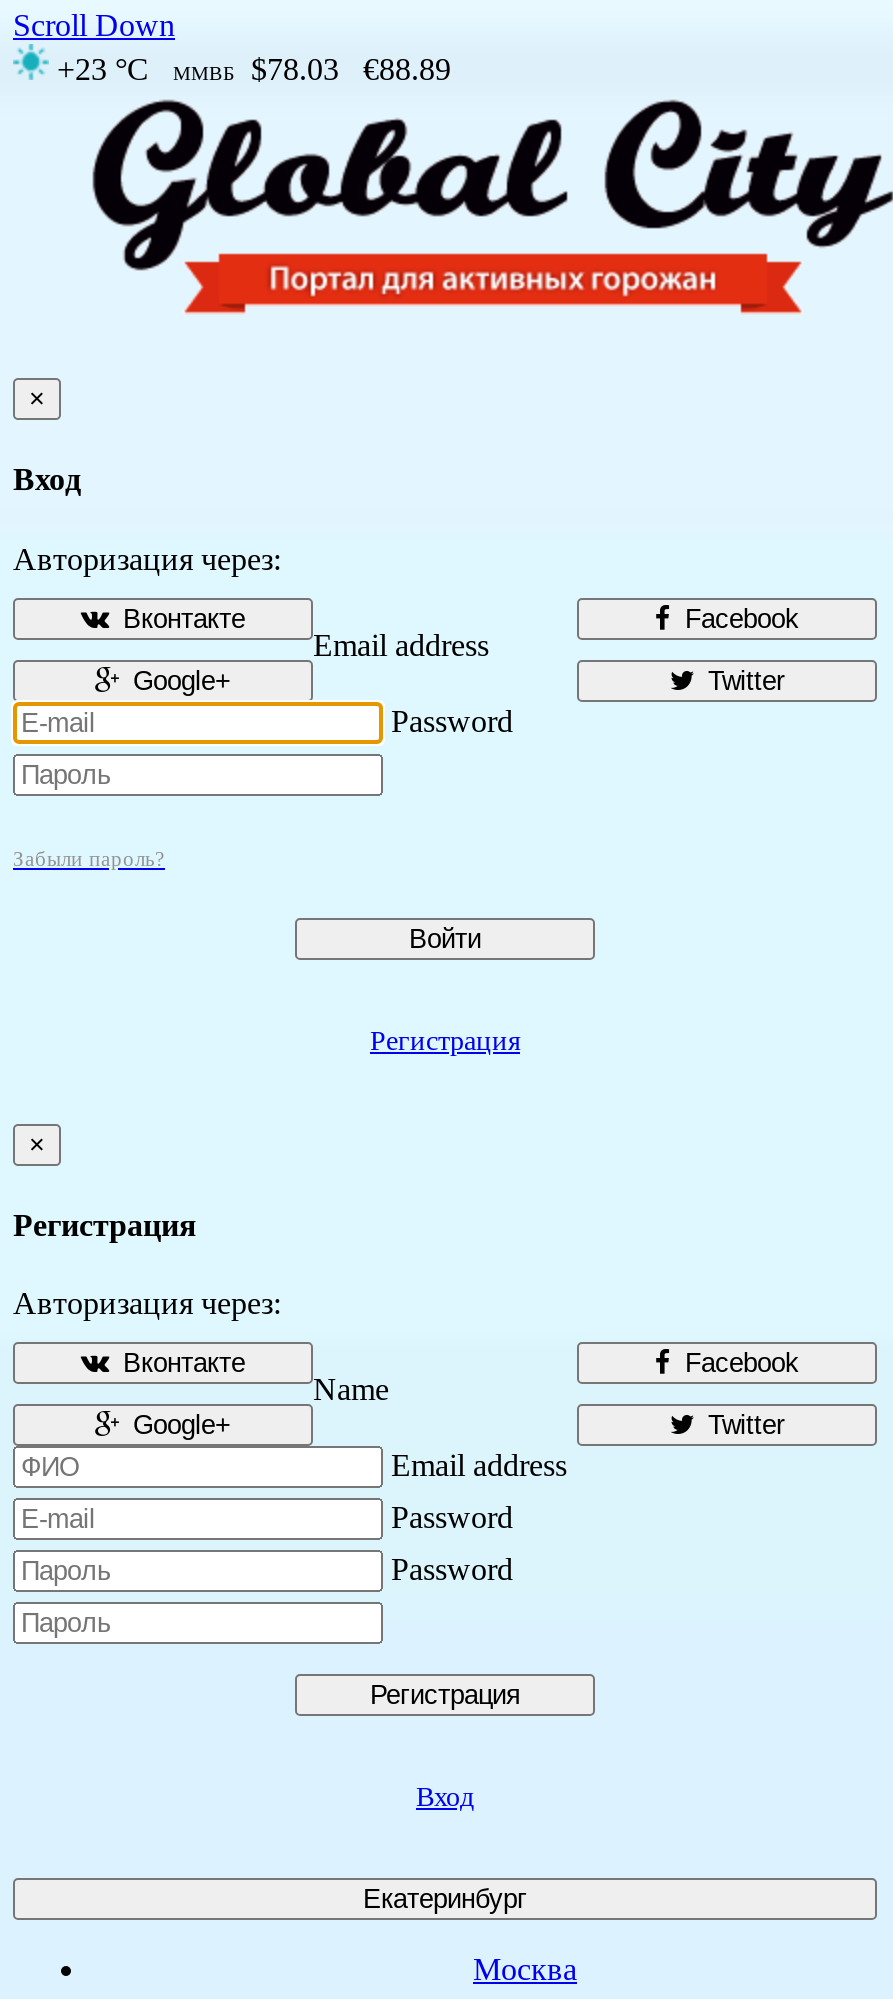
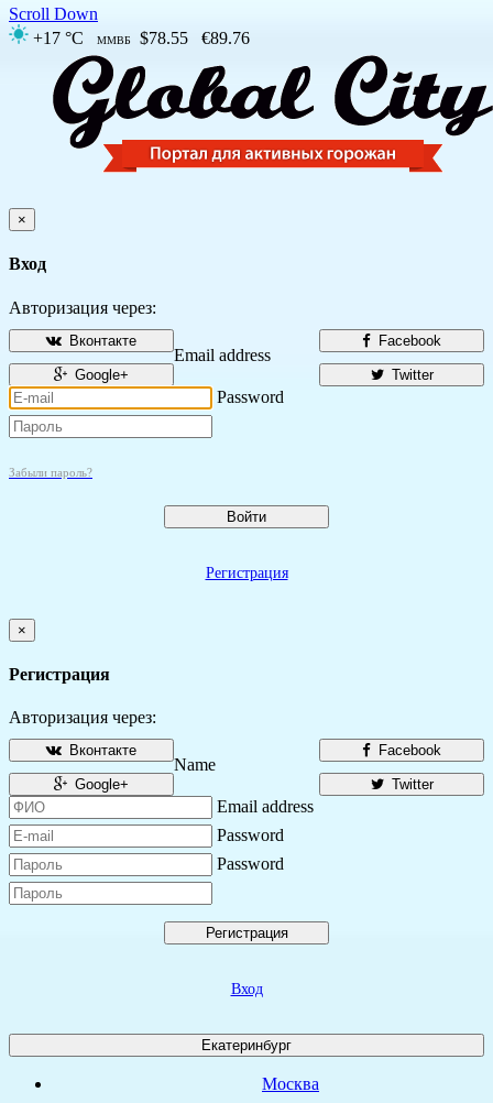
[49,52,149,86] +23 °C -> [29,29,84,47] +17 °C
[173,52,451,86] ММВБ $78.03 €88.89 -> [97,29,250,47] ММВБ $78.55 €89.76

